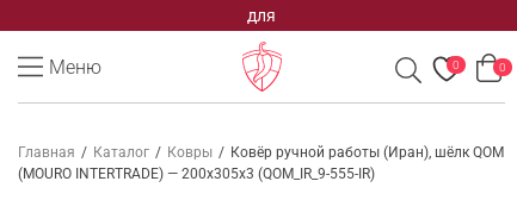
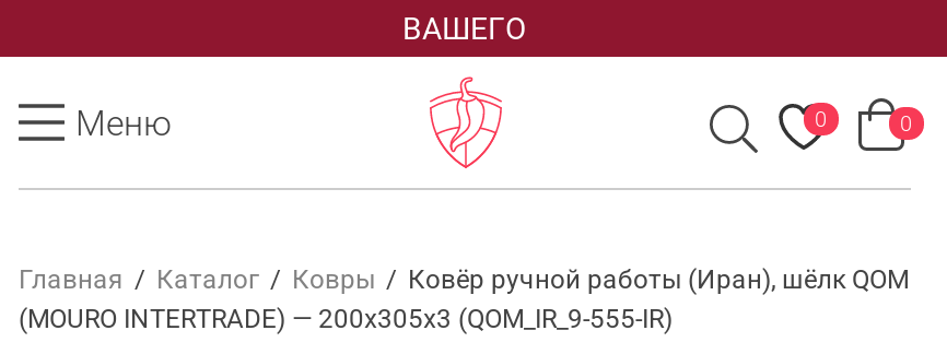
[247,6,276,25] для -> [402,11,527,46] ВАШЕГО

